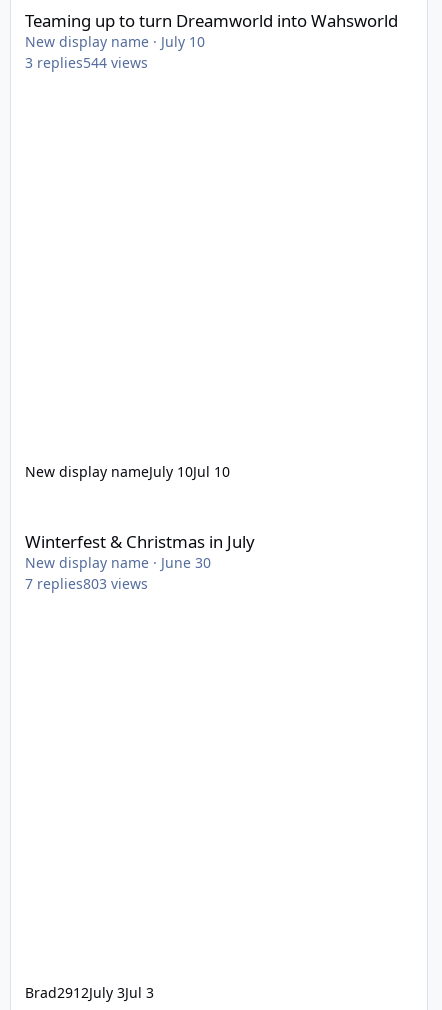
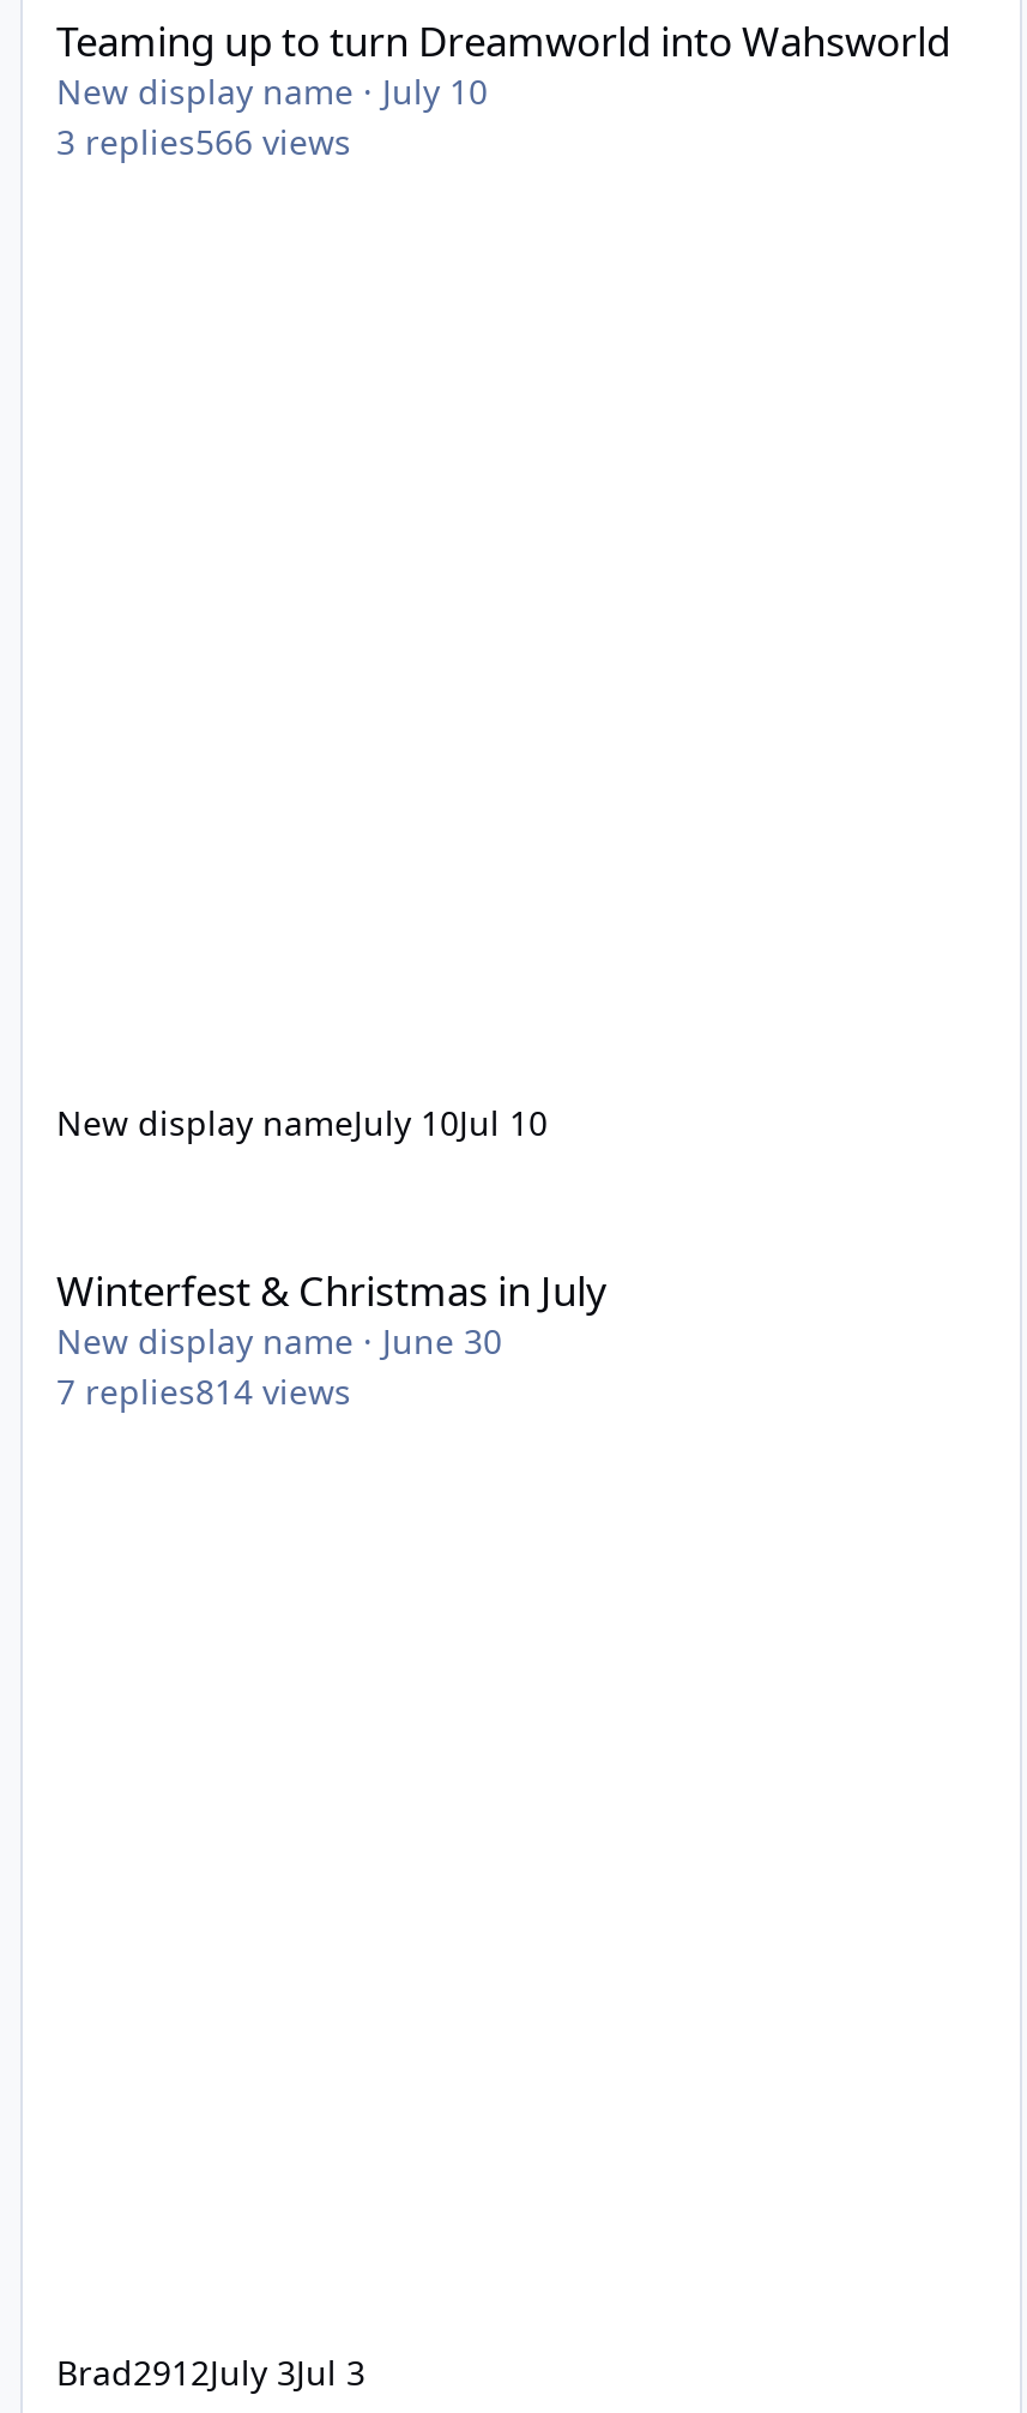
[25,53,148,72] 3 replies544 views -> [56,118,351,164] 3 replies566 views
[25,574,148,593] 7 replies803 views -> [56,1368,351,1413] 7 replies814 views

